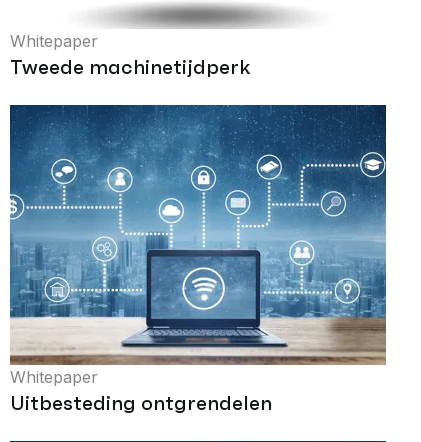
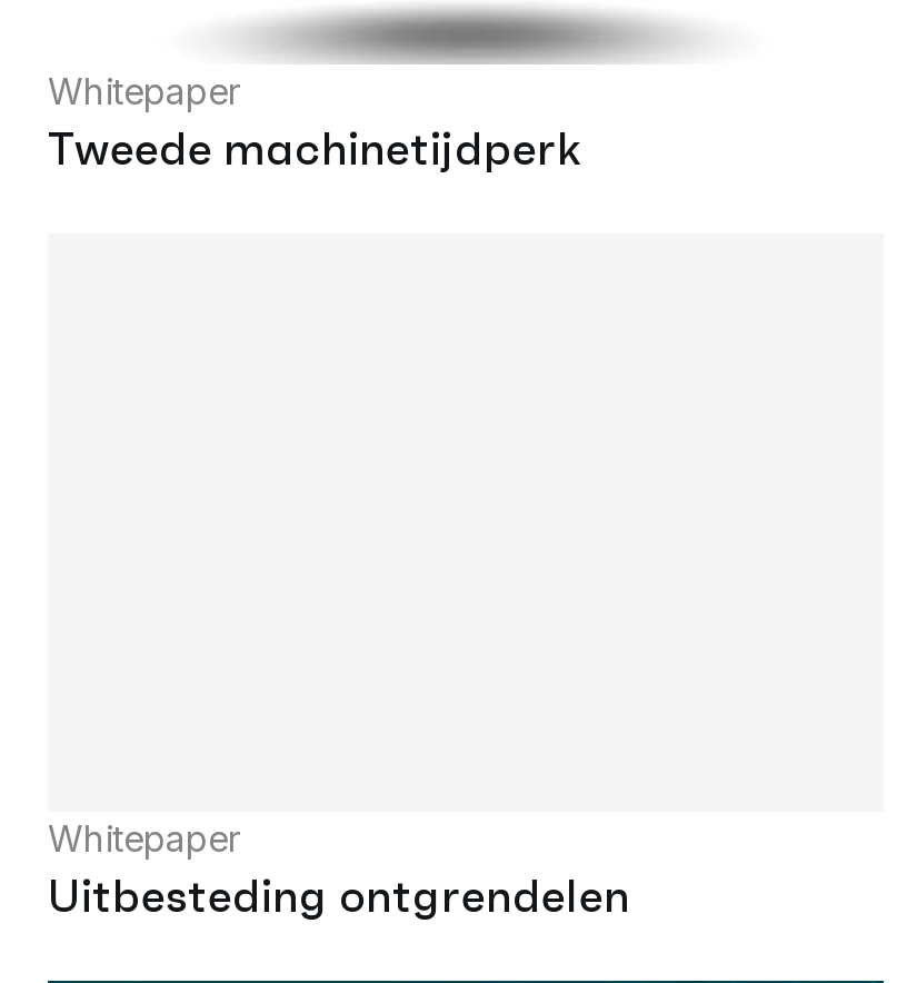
[9,104,387,366] [image] -> none

